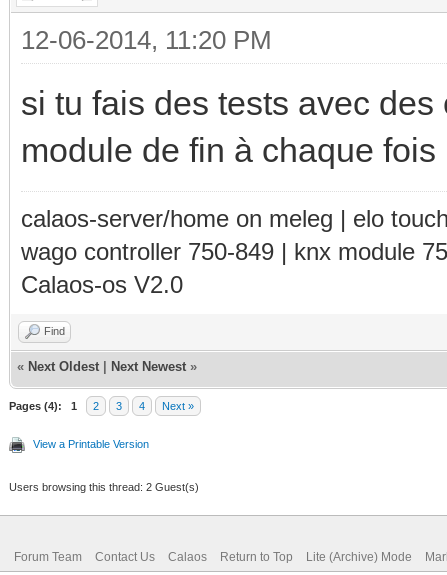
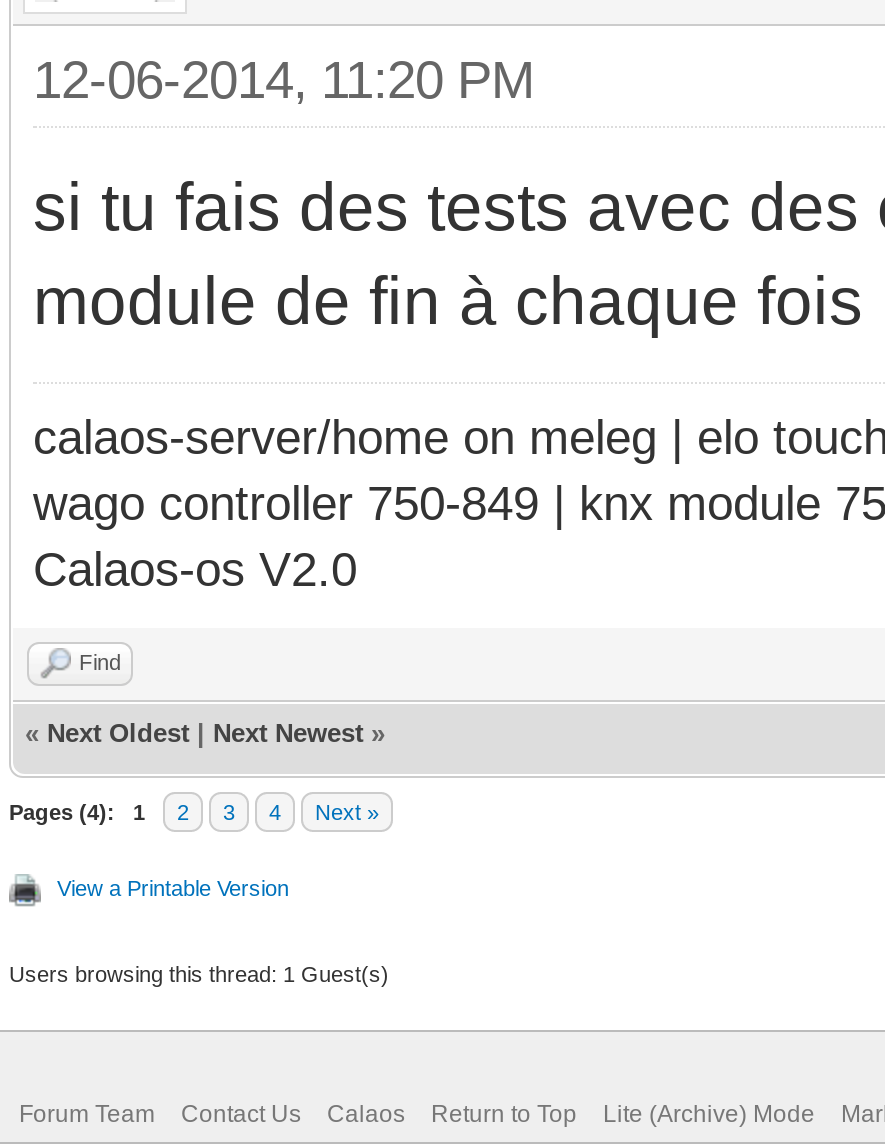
[9,481,199,493] Users browsing this thread: 2 Guest(s) -> [9,962,389,986] Users browsing this thread: 1 Guest(s)

